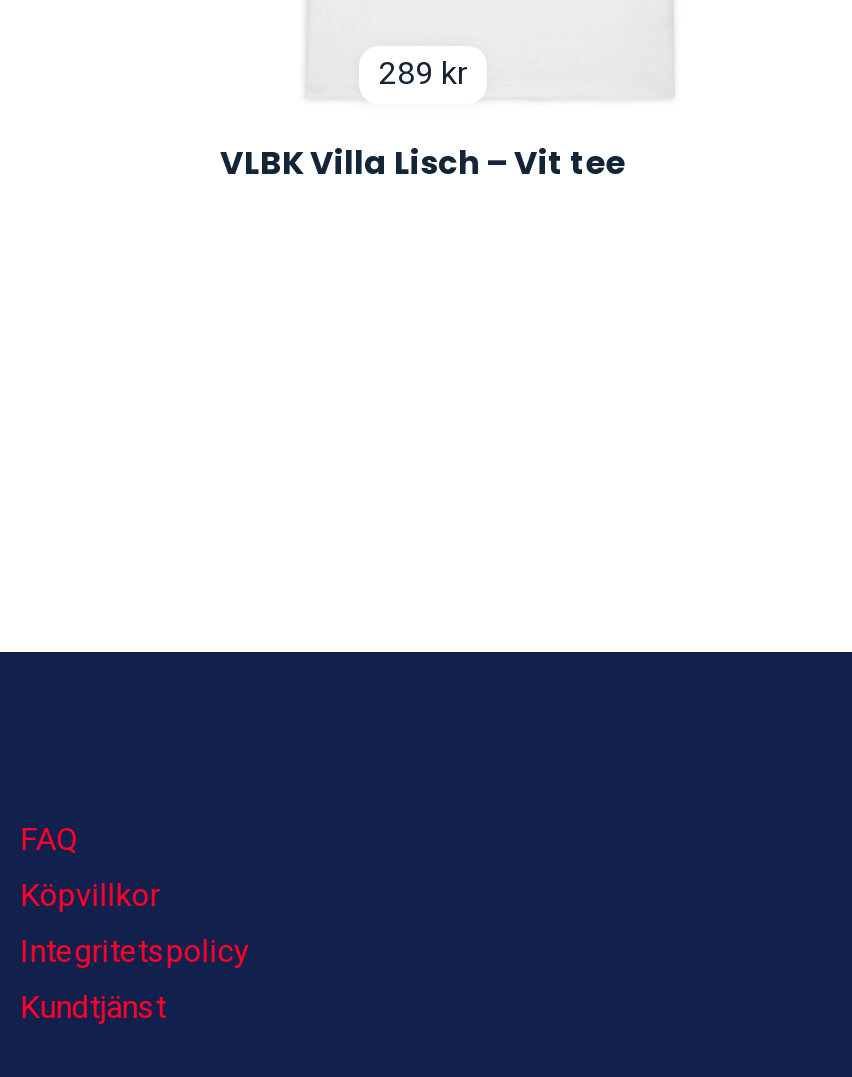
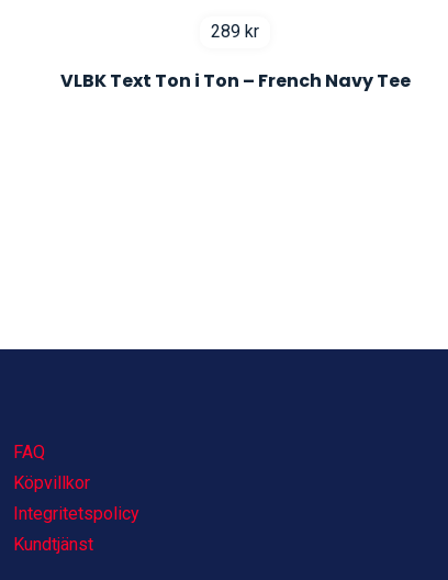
[220,140,626,186] VLBK Villa Lisch – Vit tee -> [60,68,410,93] VLBK Text Ton i Ton – French Navy Tee

